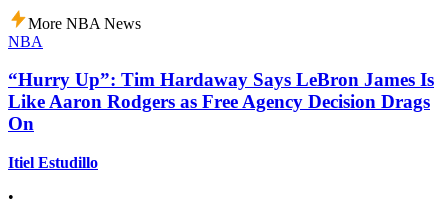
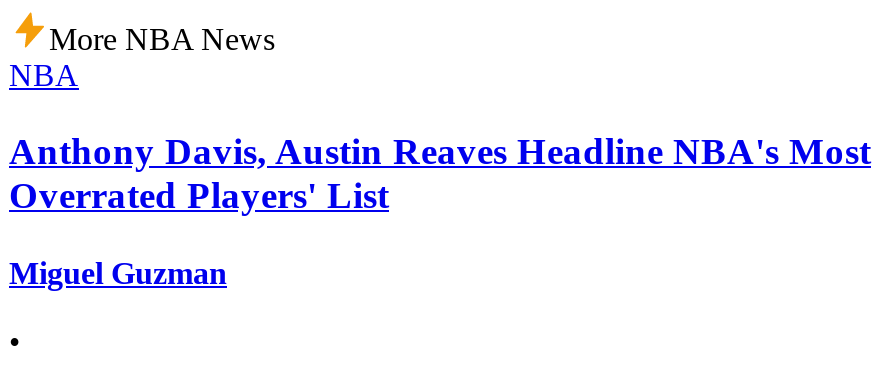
[8,69,434,134] “Hurry Up”: Tim Hardaway Says LeBron James Is | Like Aaron Rodgers as Free Agency Decision Drags | On -> [9,131,871,217] Anthony Davis, Austin Reaves Headline NBA's Most | Overrated Players' List
[8,154,98,171] Itiel Estudillo -> [9,256,227,290] Miguel Guzman

